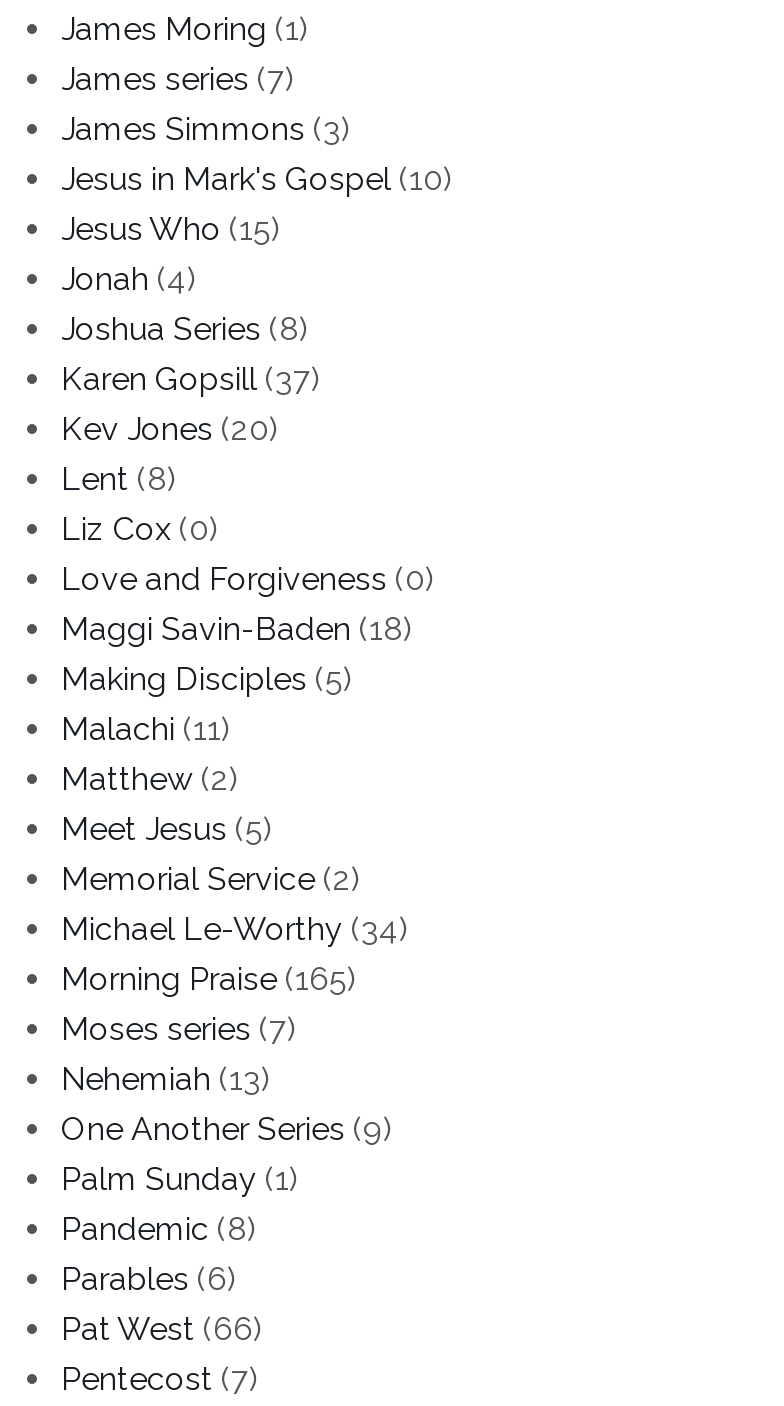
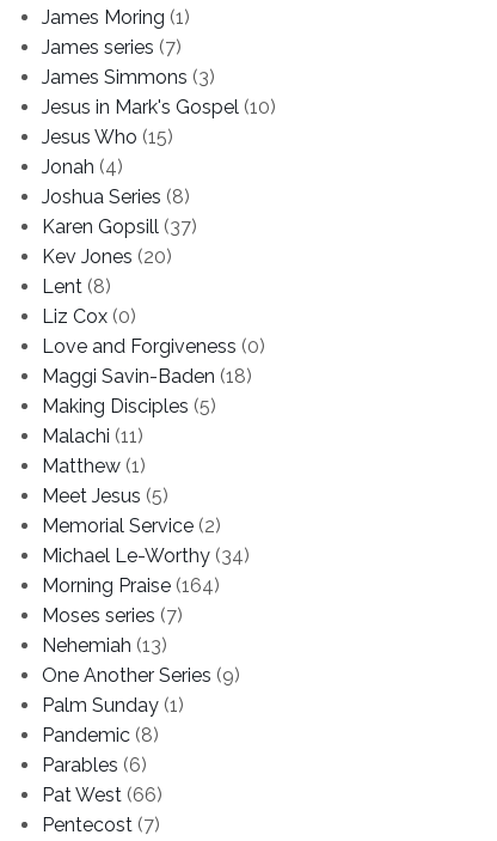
[61,759,239,797] Matthew (2) -> [42,454,146,477] Matthew (1)
[61,959,357,997] Morning Praise (165) -> [42,574,220,597] Morning Praise (164)

